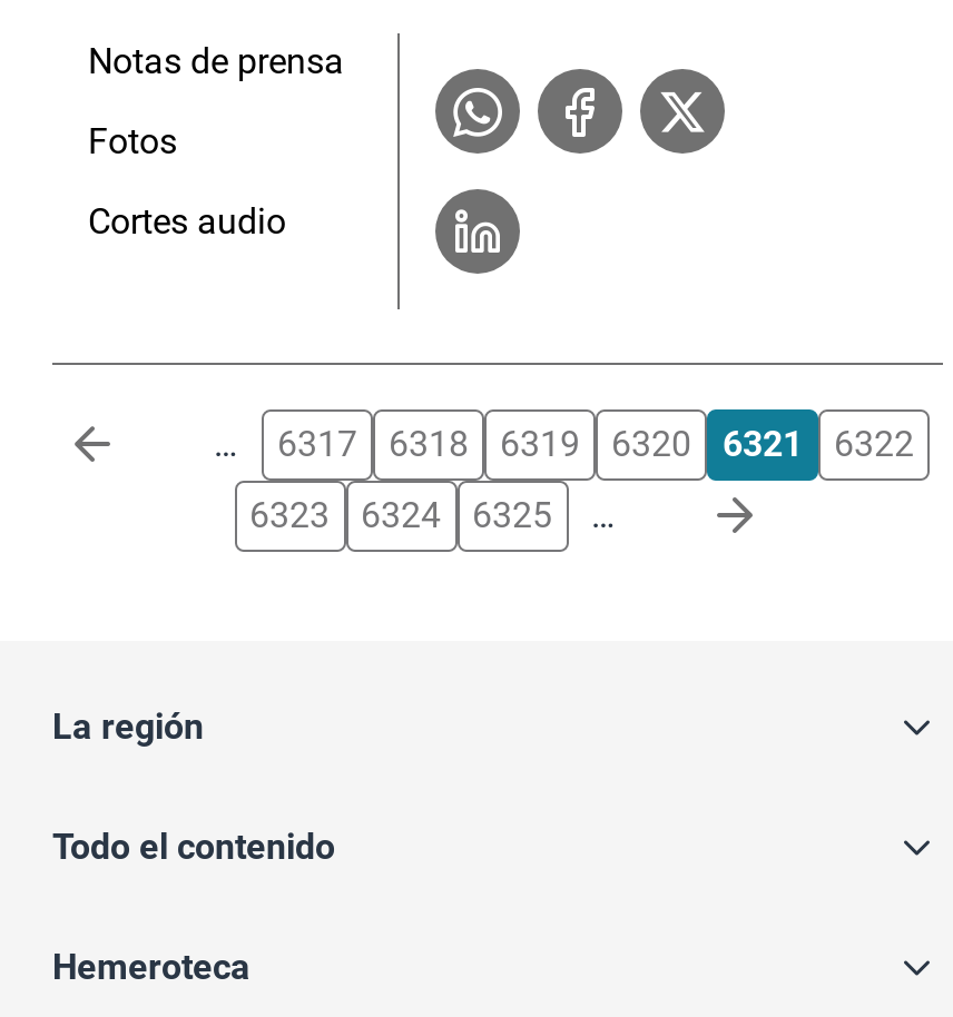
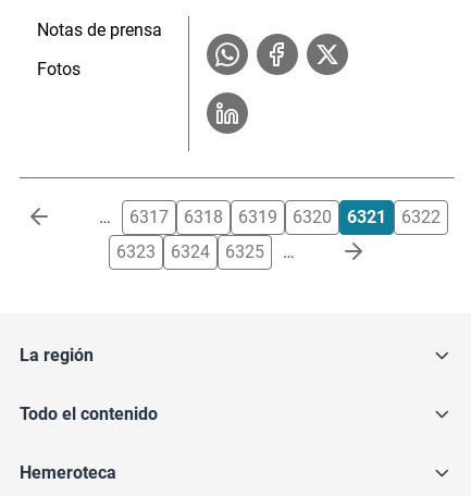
[88,201,286,243] Cortes audio -> none

